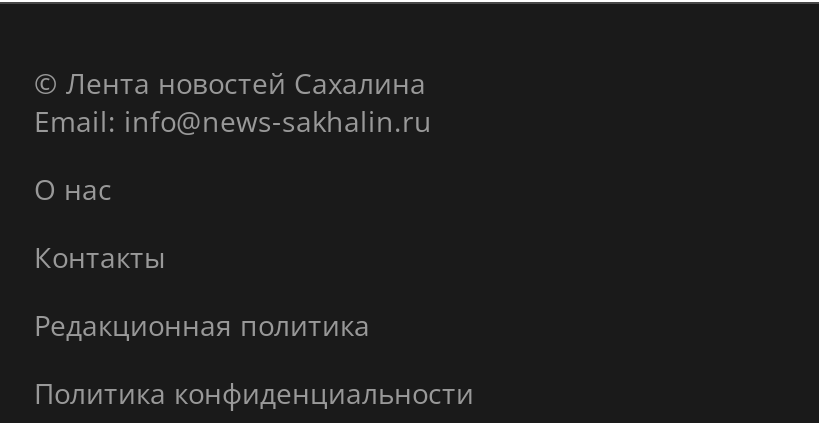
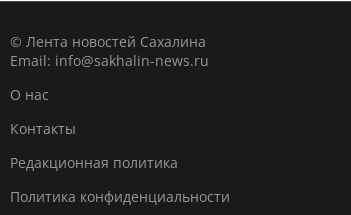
[34,102,432,140] Email: info@news-sakhalin.ru -> [10,51,209,70] Email: info@sakhalin-news.ru

